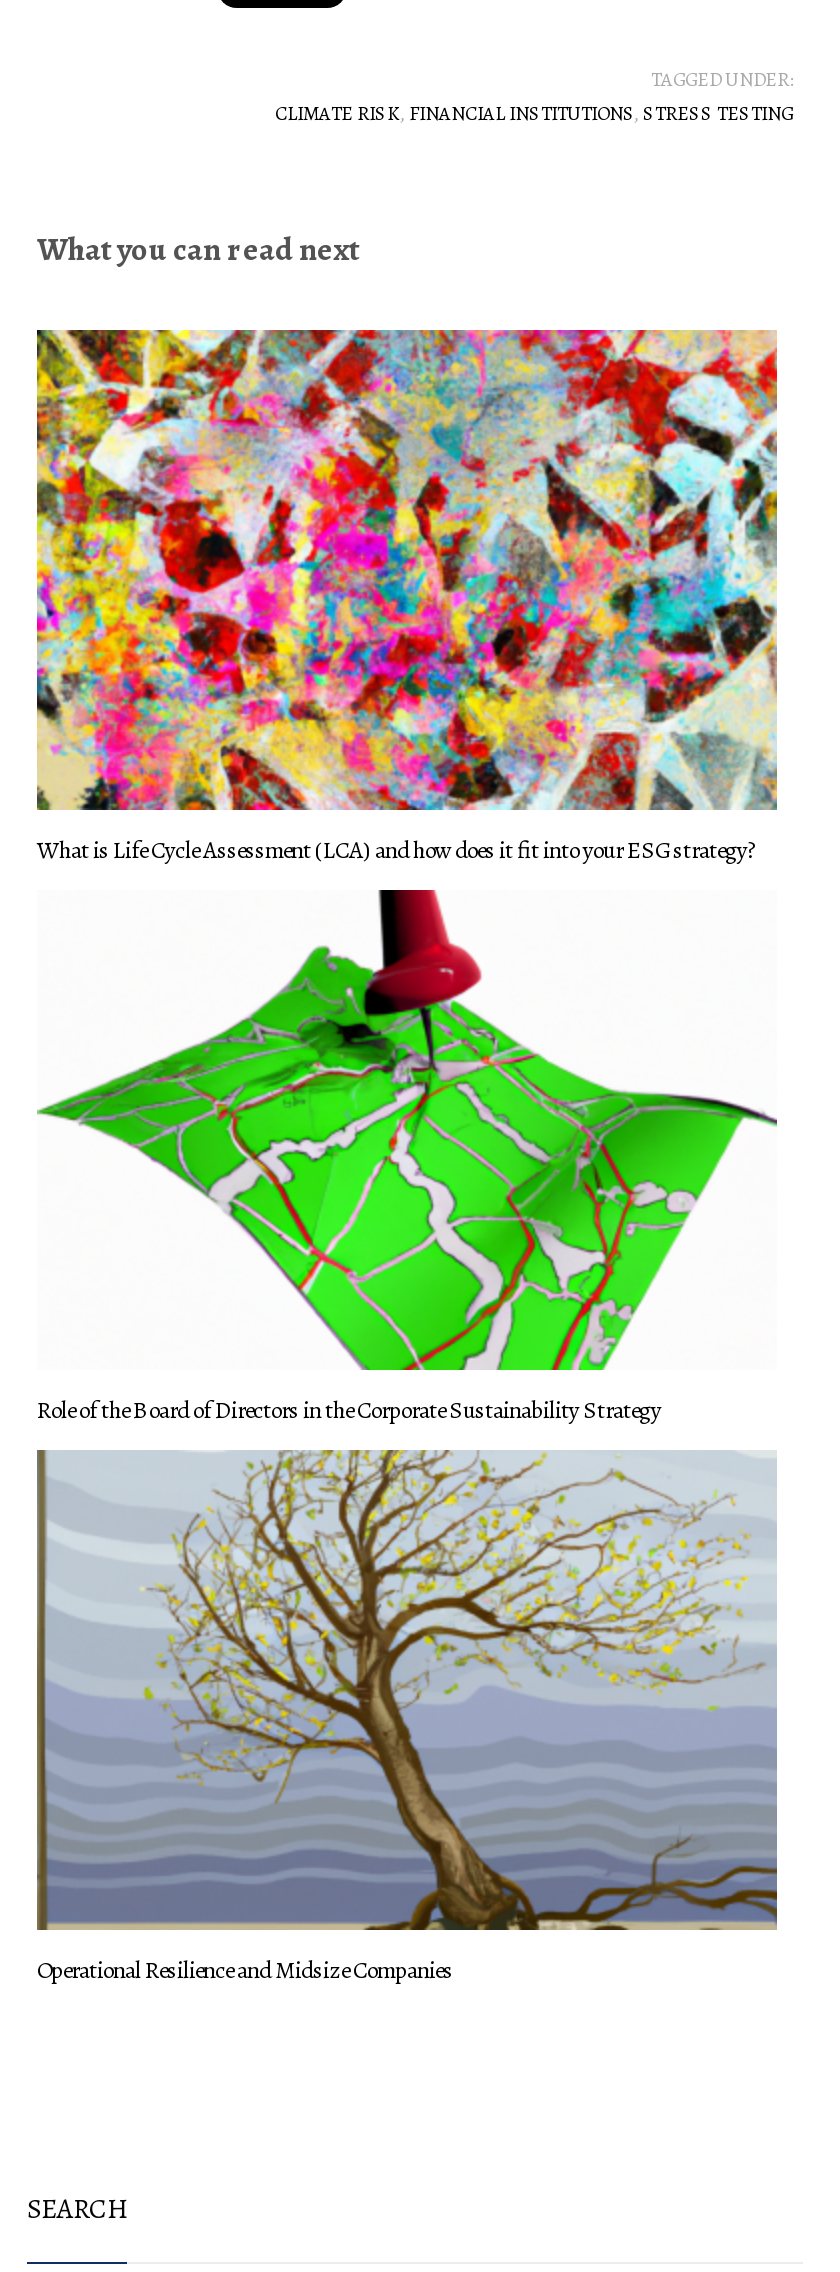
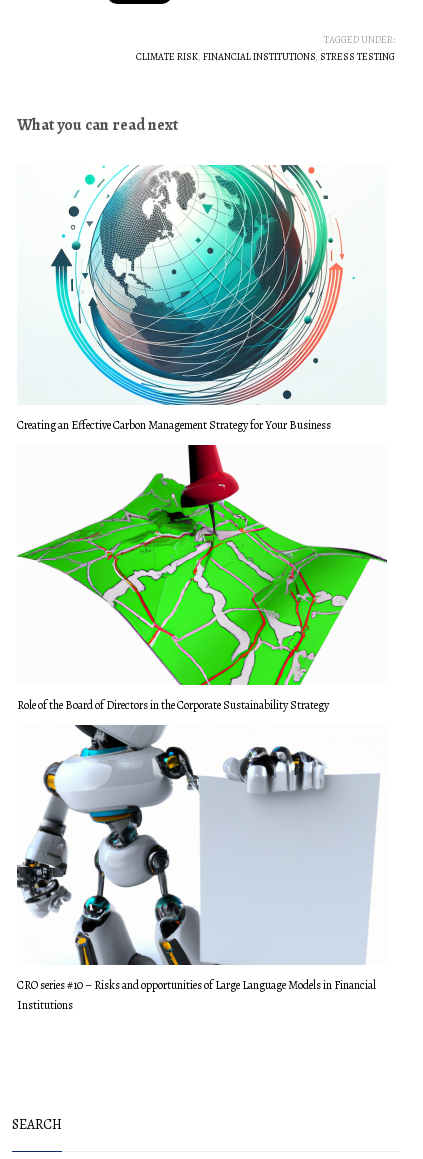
[35,328,779,866] [image] | What is Life Cycle Assessment (LCA) and how does it fit into your ESG strategy? -> [17,164,387,433] [image] | Creating an Effective Carbon Management Strategy for Your Business
[35,1448,779,1986] [image] | Operational Resilience and Midsize Companies -> [17,724,387,1013] [image] | CRO series #10 – Risks and opportunities of Large Language Models in Financial | Institutions

